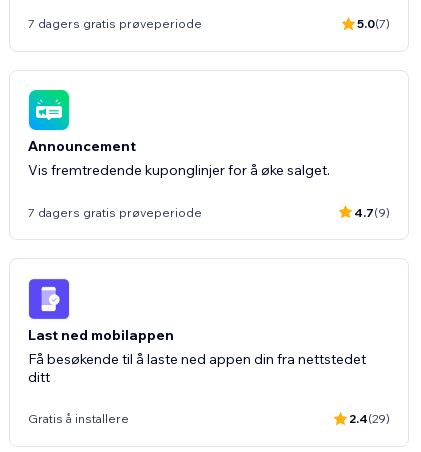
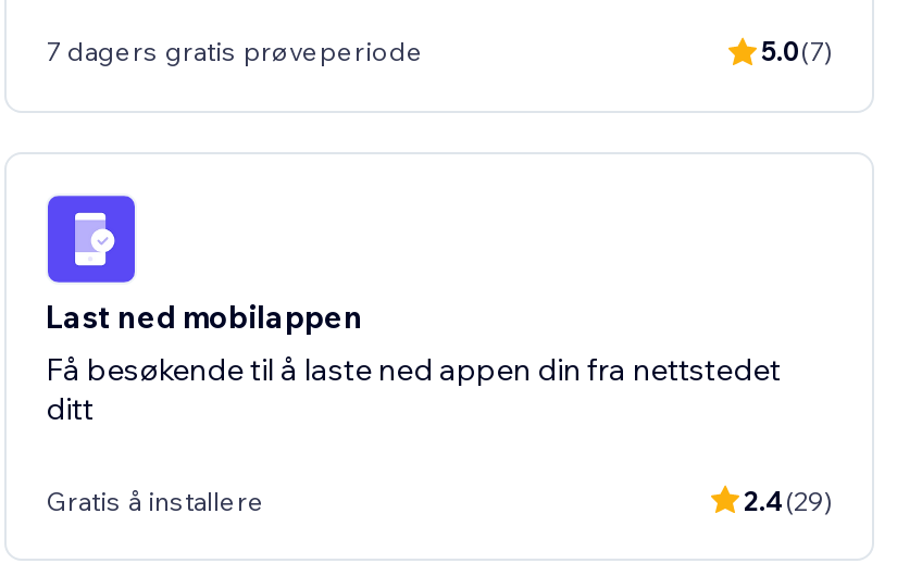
[28,89,390,219] [image] | Announcement | Vis fremtredende kuponglinjer for å øke salget. | 7 dagers gratis prøveperiode | 4.7(9) -> none

